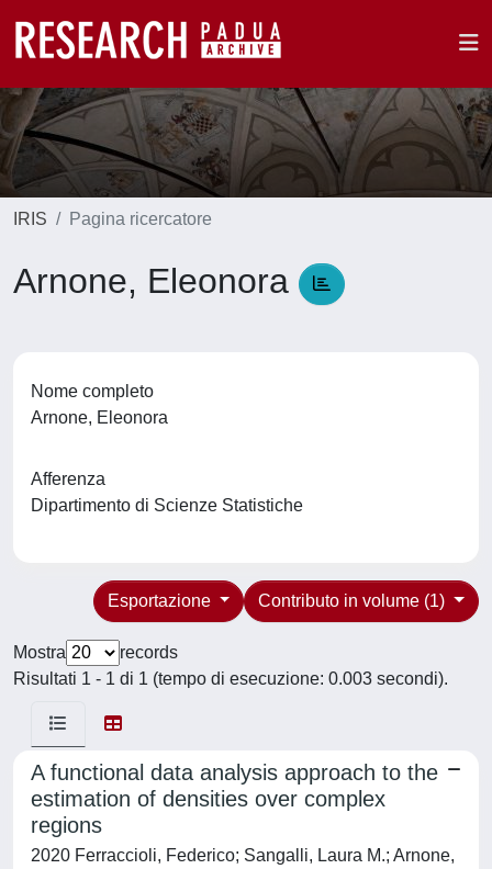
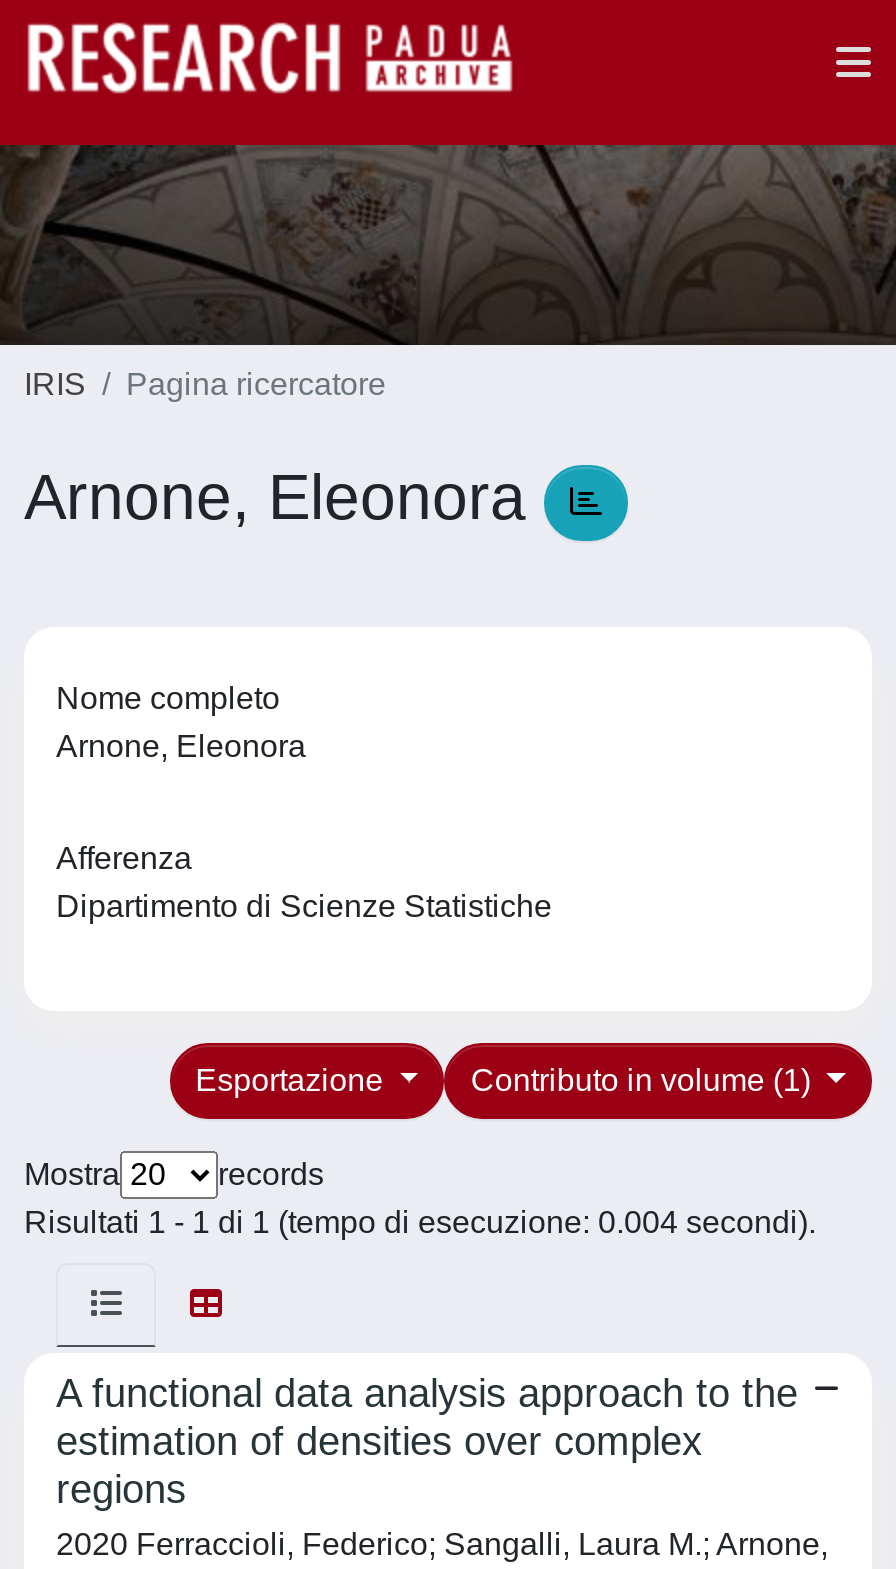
[13,669,448,688] Risultati 1 - 1 di 1 (tempo di esecuzione: 0.003 secondi). -> [24,1205,816,1239] Risultati 1 - 1 di 1 (tempo di esecuzione: 0.004 secondi).

